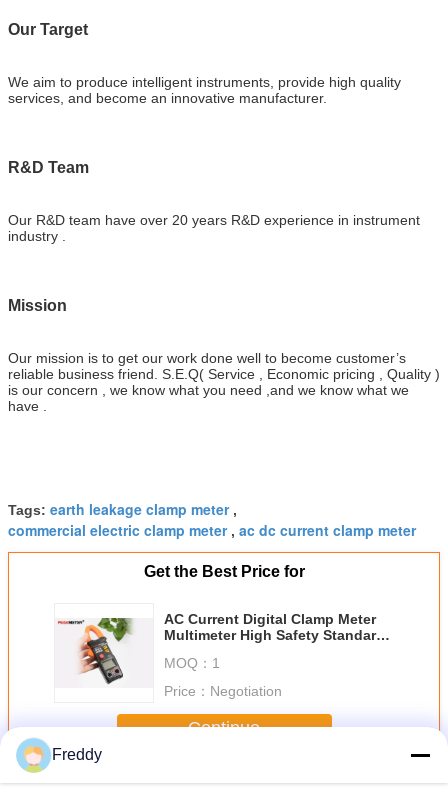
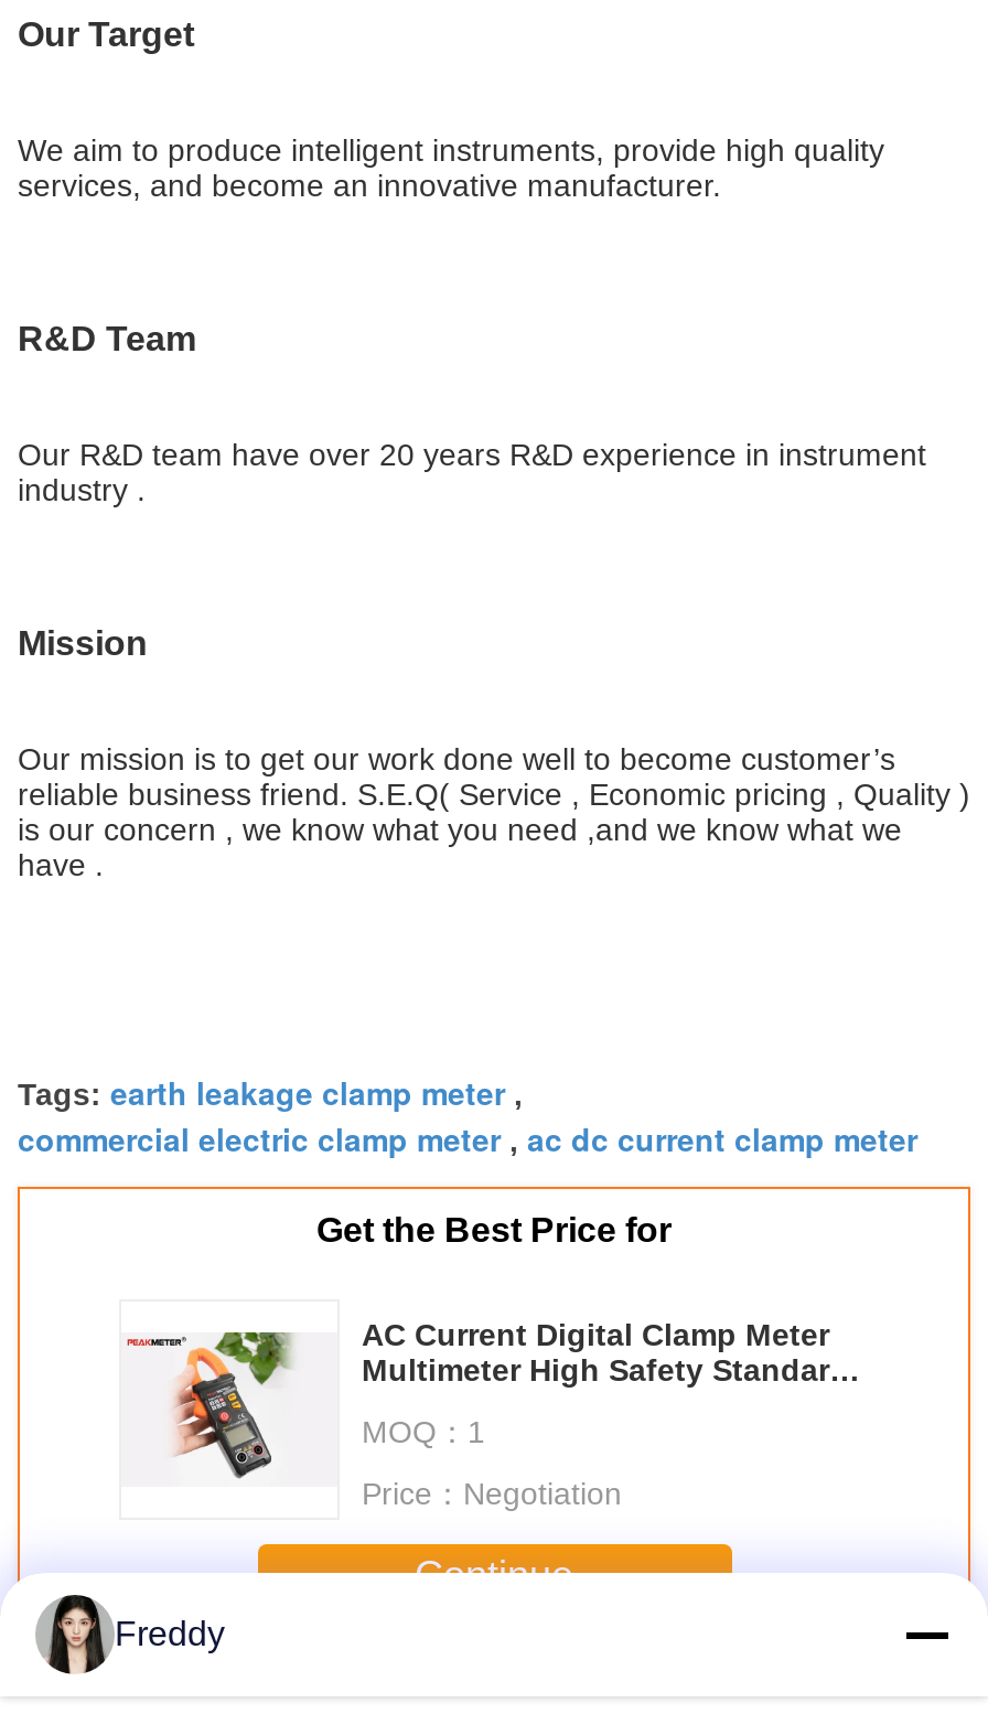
[16,737,49,769] [image] -> [35,1593,108,1666] [image]

